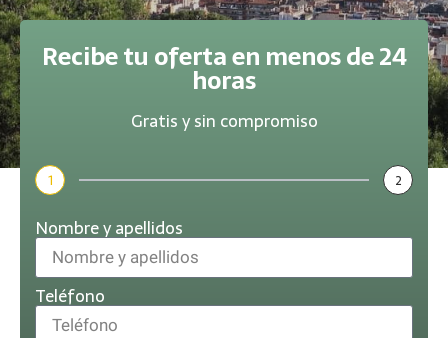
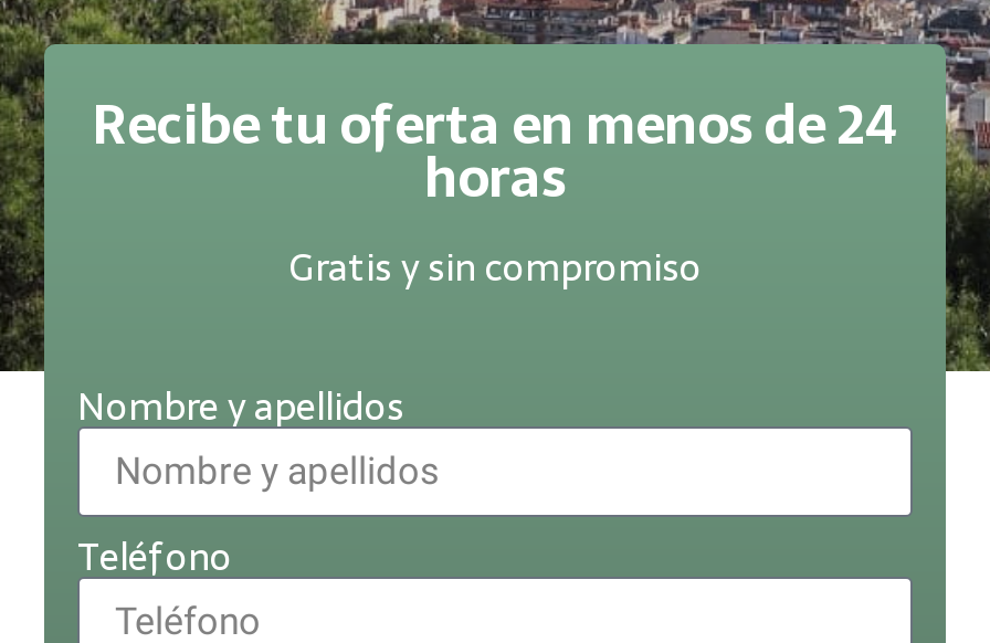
[47,169,401,190] 1 | 2 -> none

